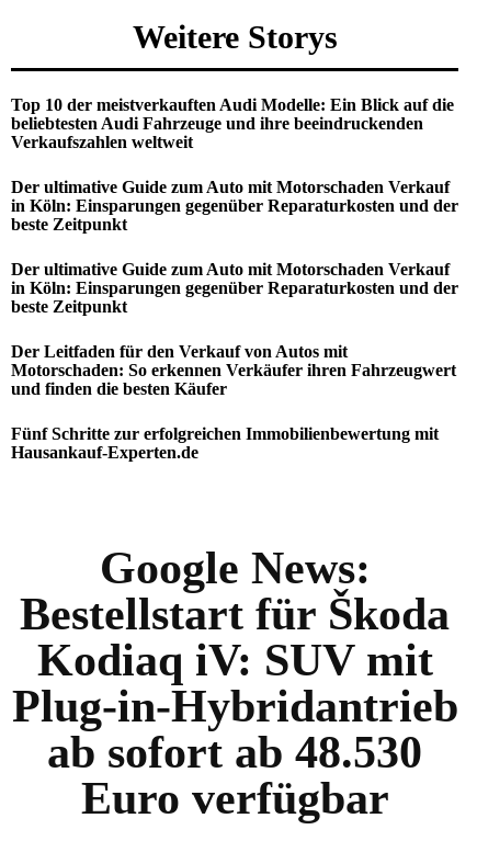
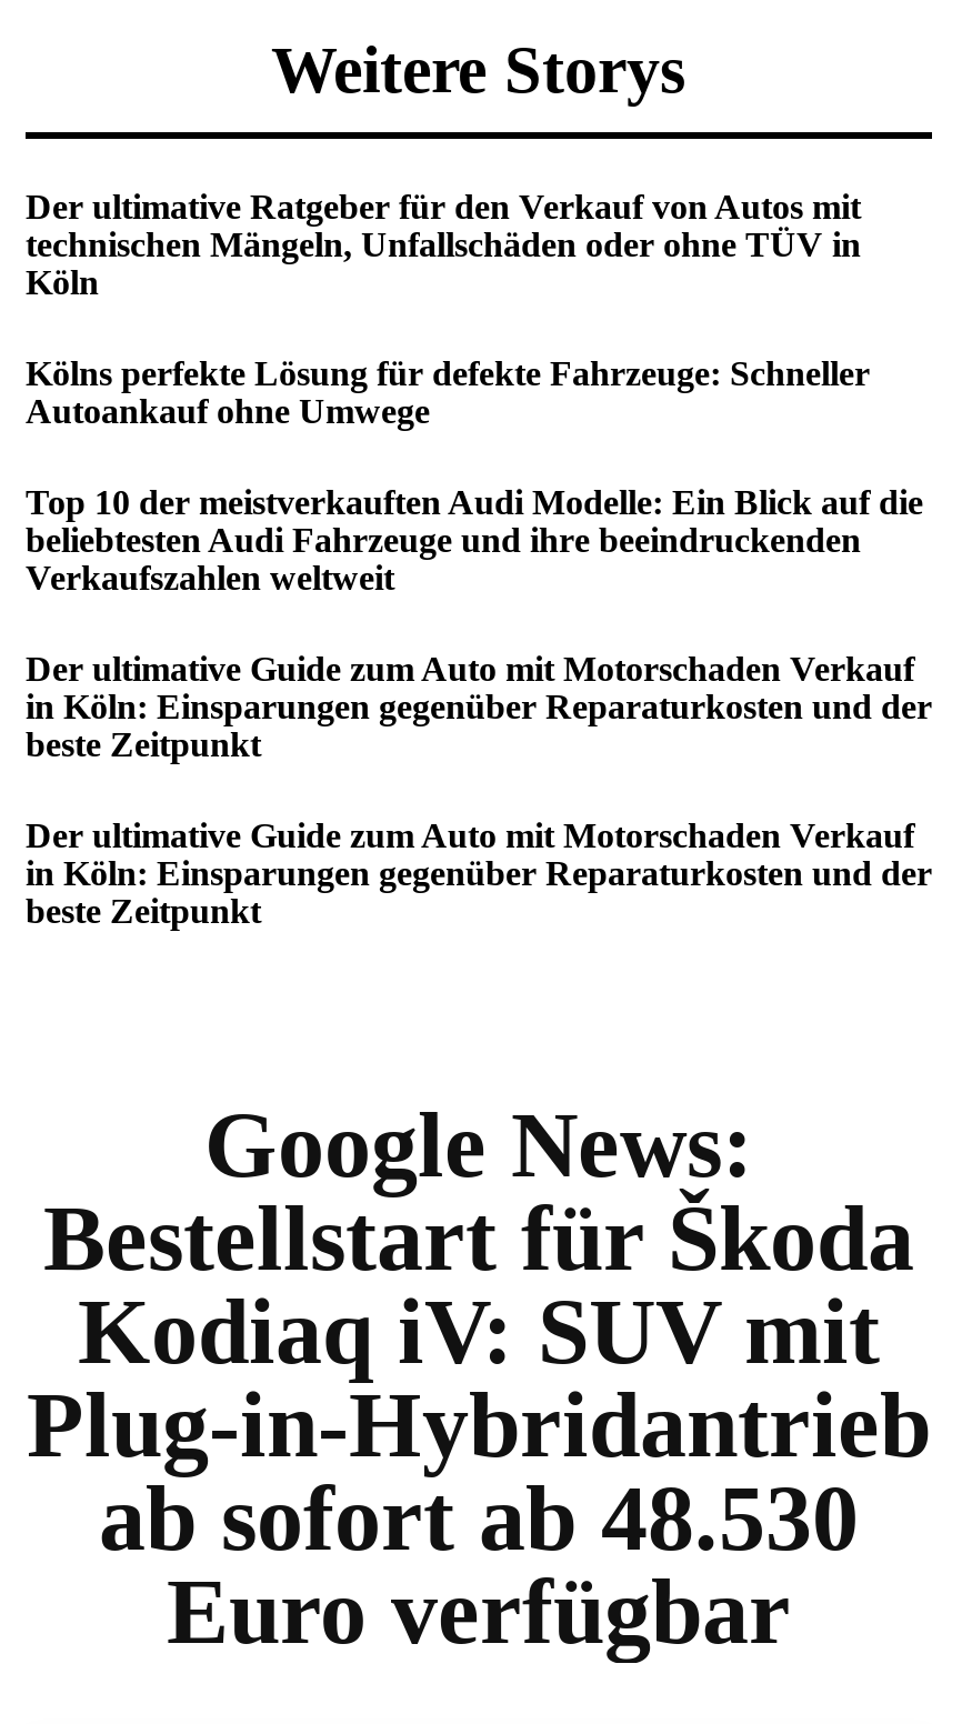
none -> [26,188,870,430] Der ultimative Ratgeber für den Verkauf von Autos mit | technischen Mängeln, Unfallschäden oder ohne TÜV in | Köln | Kölns perfekte Lösung für defekte Fahrzeuge: Schneller | Autoankauf ohne Umwege
moved [11,95,458,316] -> [26,483,932,930]: Top 10 der meistverkauften Audi Modelle: Ein Blick auf die | beliebtesten Audi Fahrzeuge und ihre beeindruckenden | Verkaufszahlen weltweit | ... | in Köln: Einsparungen gegenüber Reparaturkosten und der | beste Zeitpunkt
[11,342,456,462] Der Leitfaden für den Verkauf von Autos mit | Motorschaden: So erkennen Verkäufer ihren Fahrzeugwert | und finden die besten Käufer | Fünf Schritte zur erfolgreichen Immobilienbewertung mit | Hausankauf-Experten.de -> none

